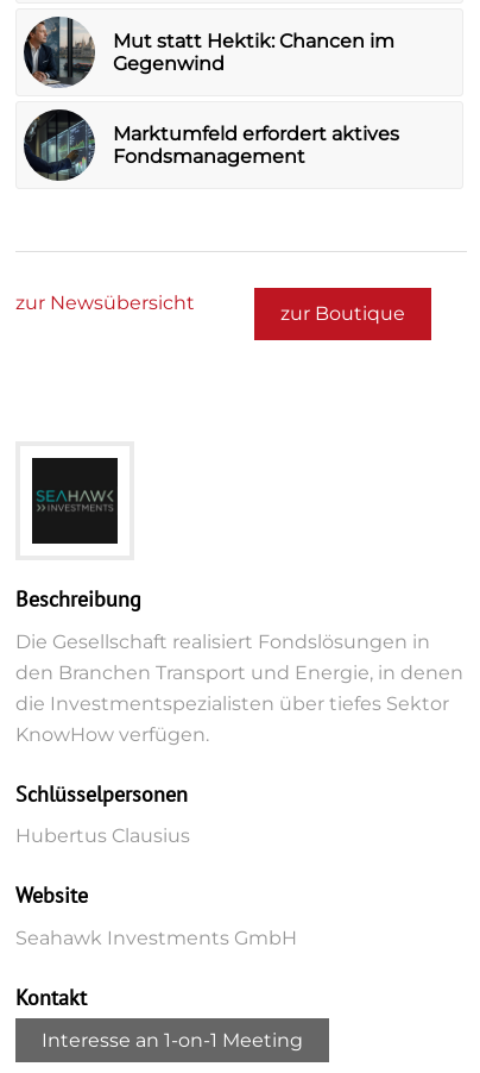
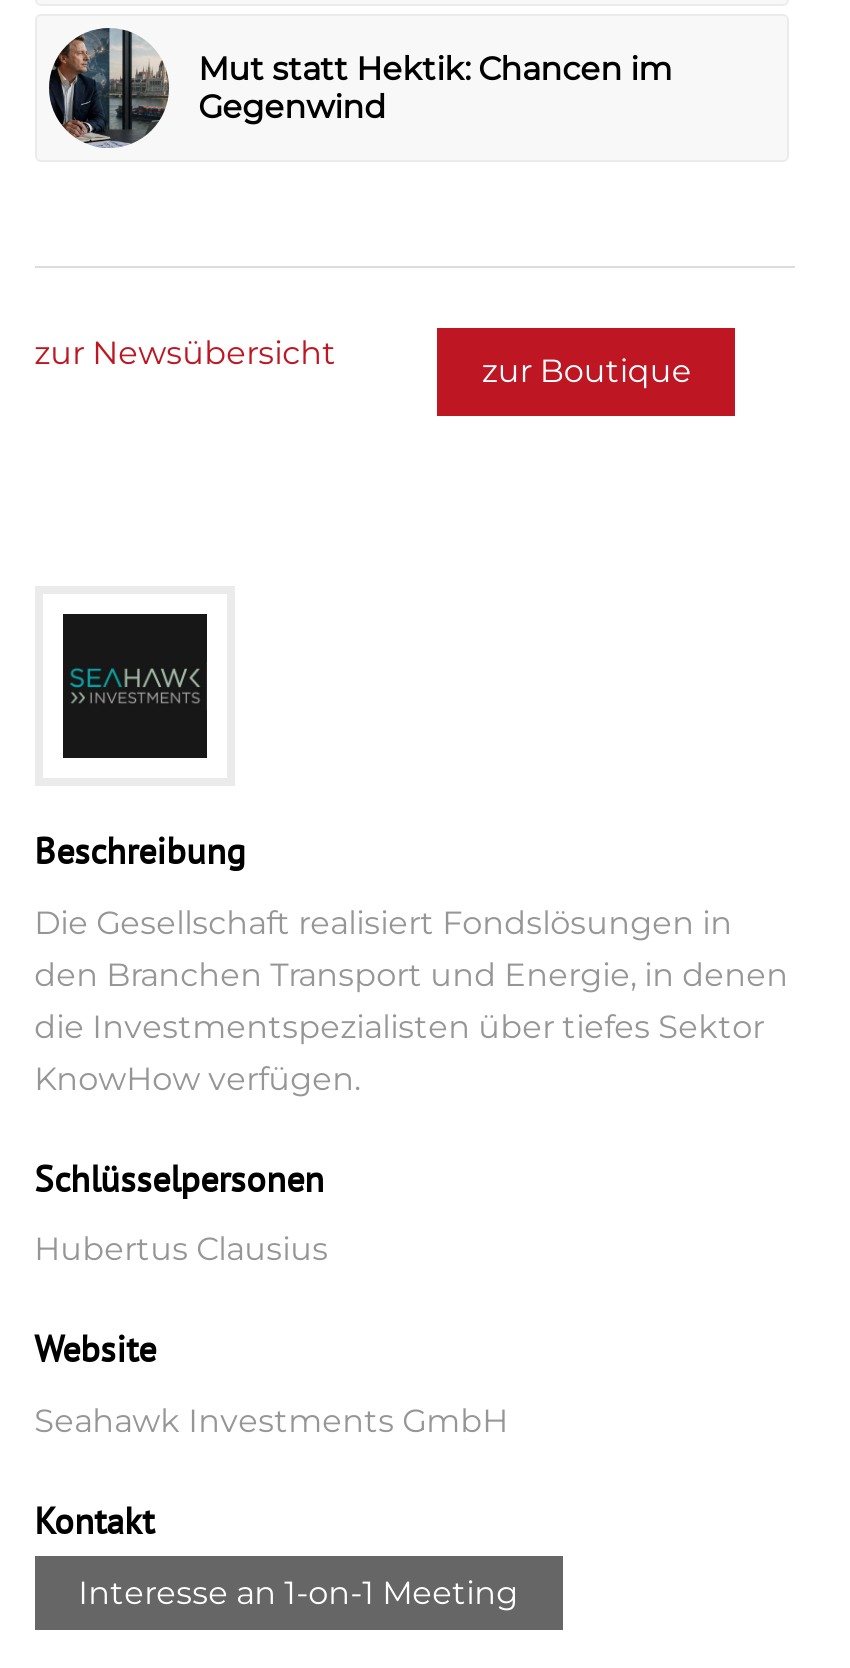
[24,109,399,181] [image] | Marktumfeld erfordert aktives | Fondsmanagement -> none

